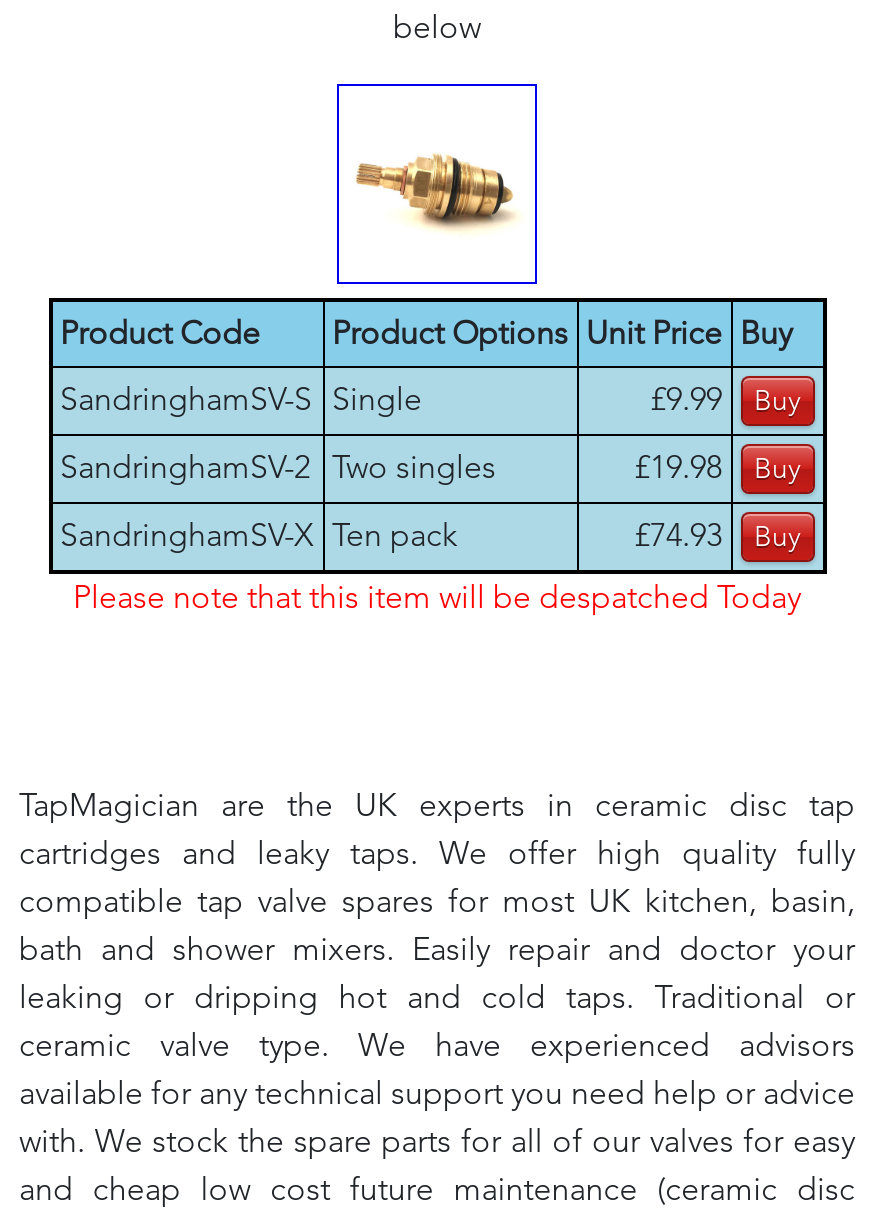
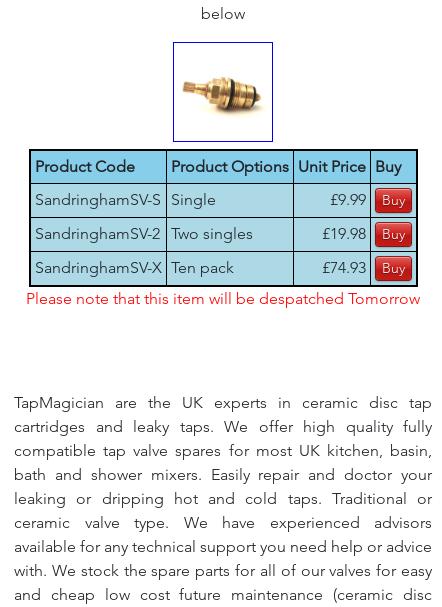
[73,578,801,616] Please note that this item will be despatched Today -> [26,289,420,308] Please note that this item will be despatched Tomorrow

